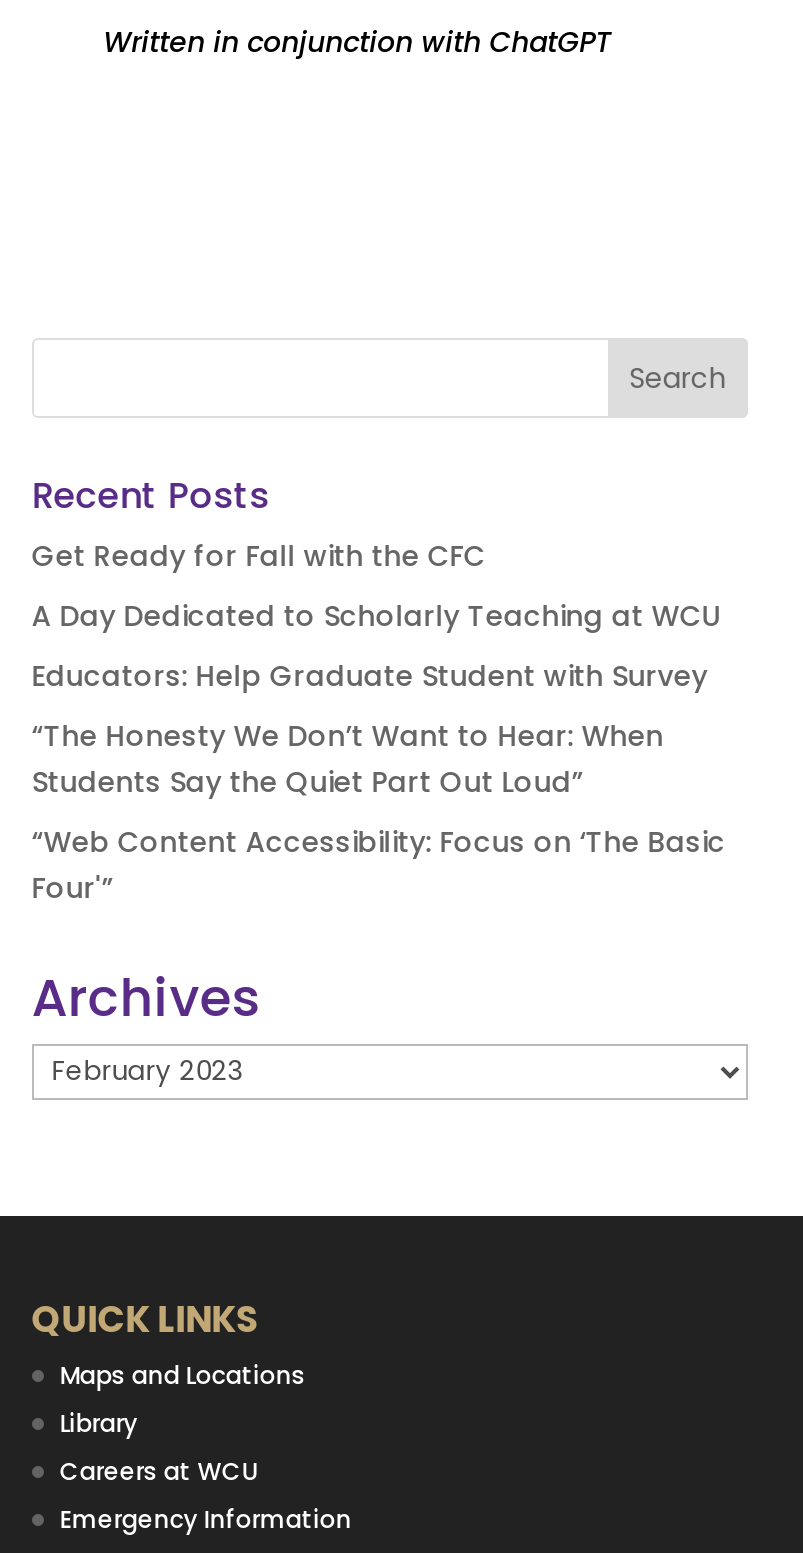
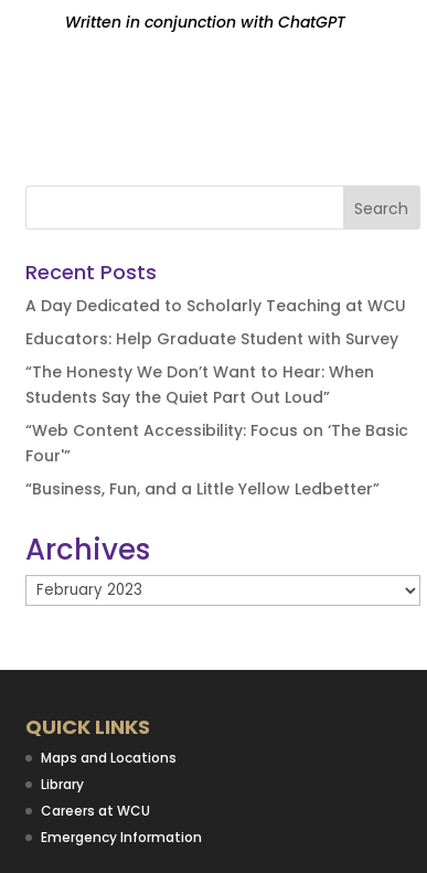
[32,535,486,575] Get Ready for Fall with the CFC -> none
moved [32,595,726,907] -> [25,295,408,467]: A Day Dedicated to Scholarly Teaching at WCU | Educators: Help Graduate Student with Survey | “The Honesty We Don’t Want to Hear: When | Students Say the Quiet Part Out Loud” | “Web Content Accessibility: Focus on ‘The Basic | Four'”
none -> [25,478,379,500] “Business, Fun, and a Little Yellow Ledbetter”

